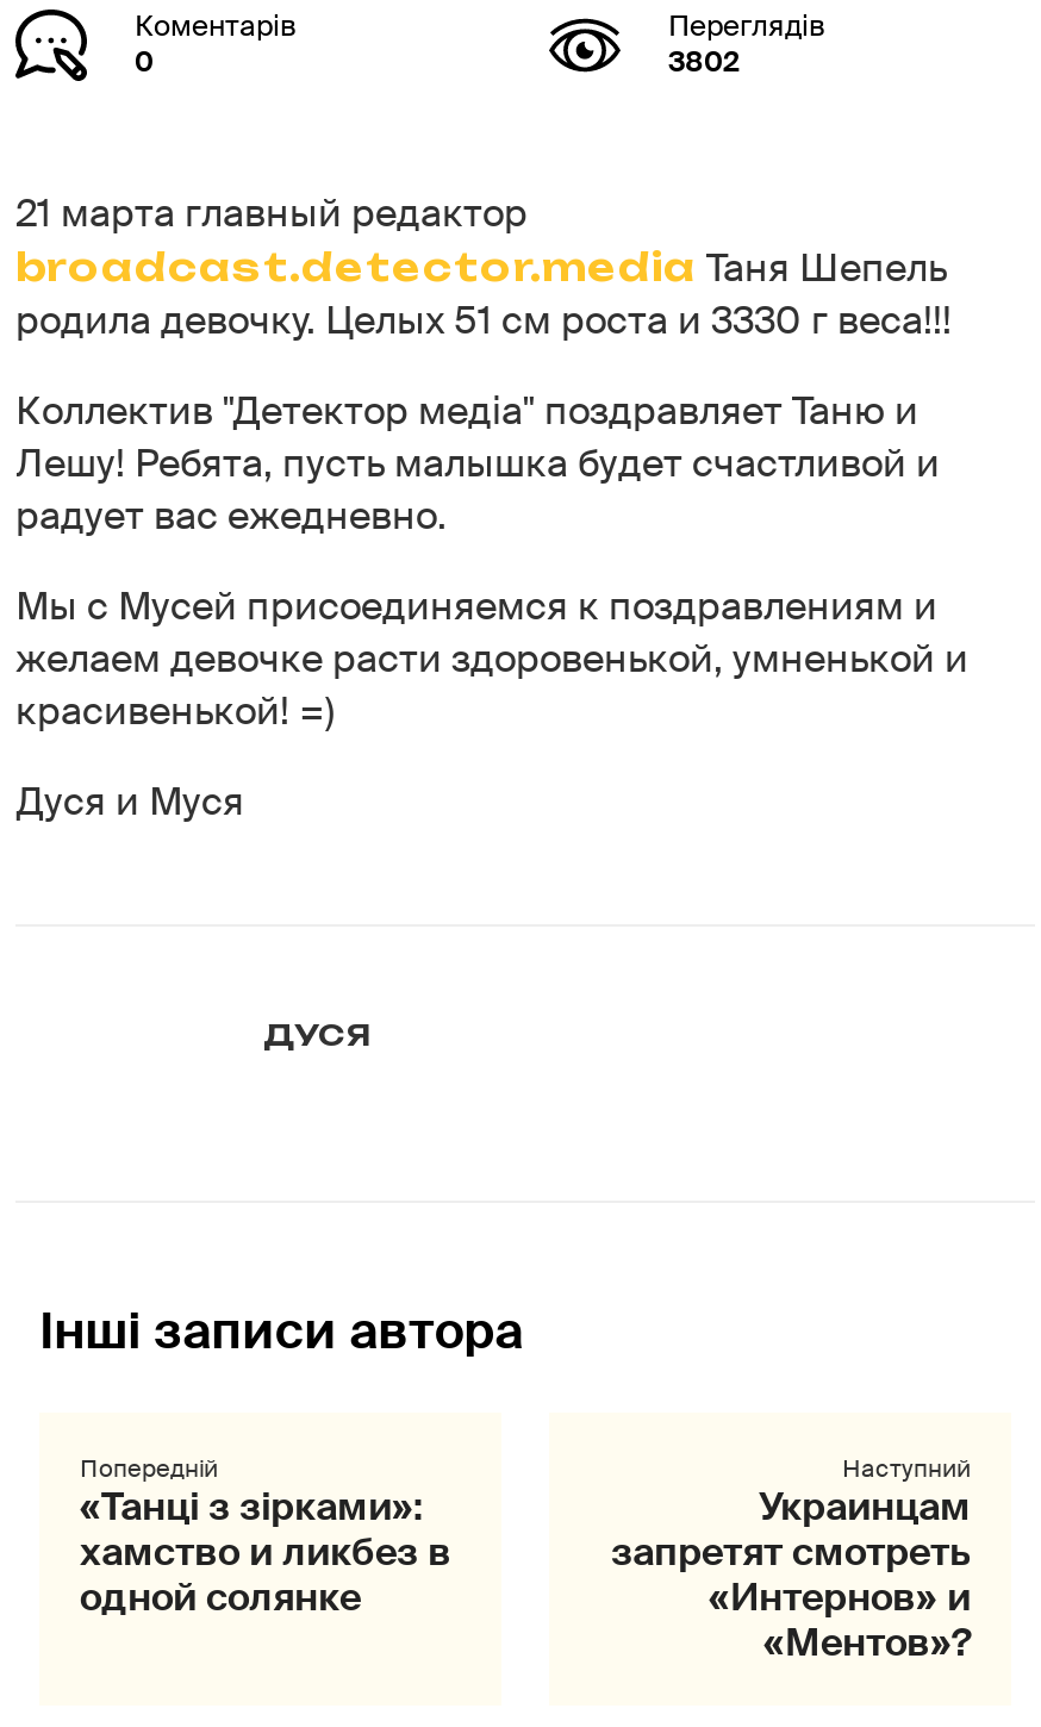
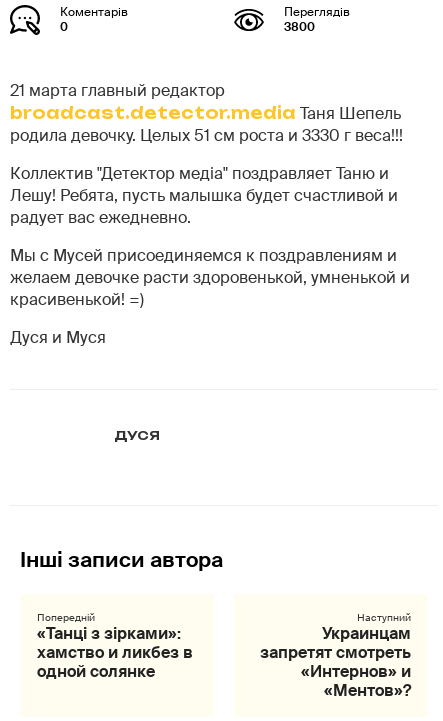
[668,43,740,81] 3802 -> [284,19,315,35] 3800

